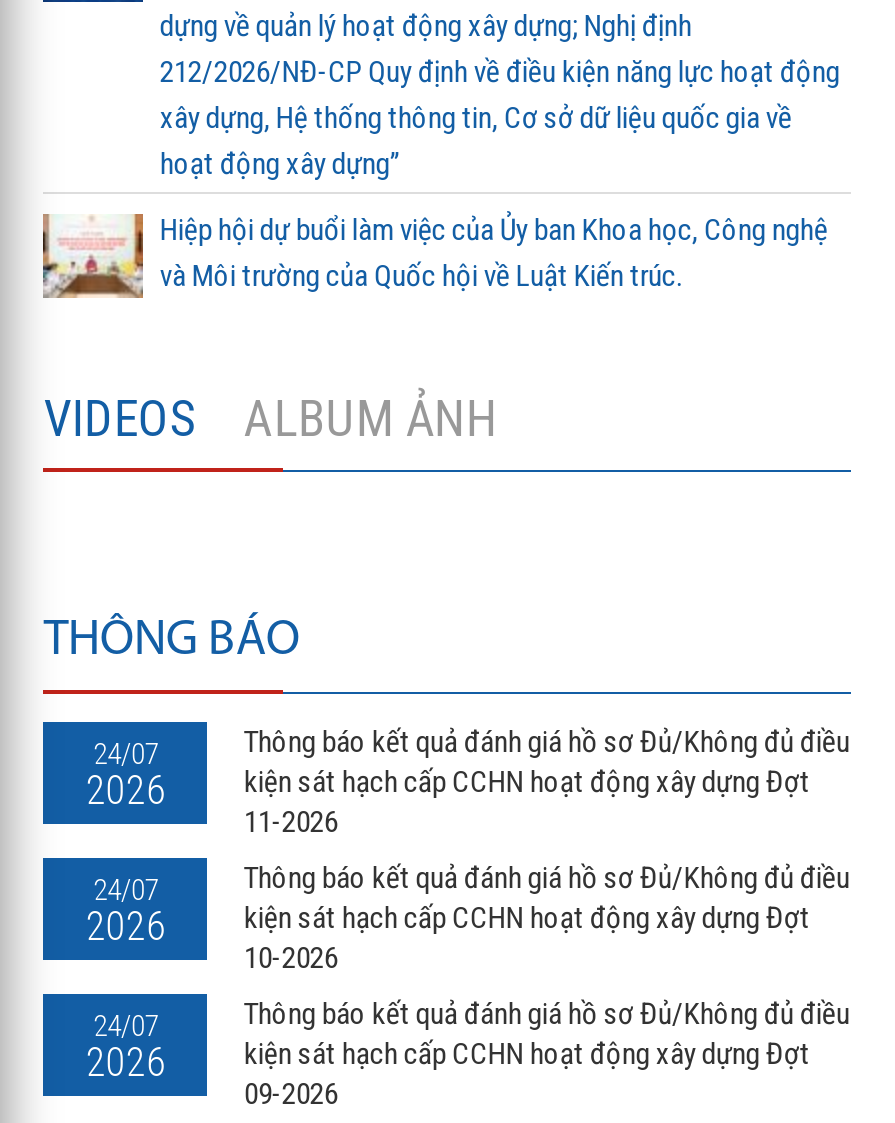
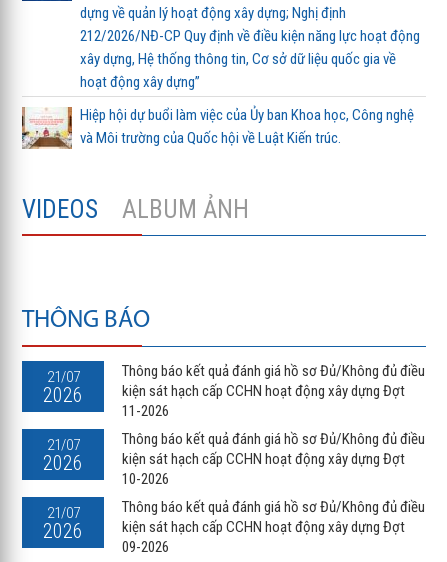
[93,735,159,771] 24/07 -> [47,368,80,386] 21/07
[93,871,159,907] 24/07 -> [47,436,80,454] 21/07
[93,1007,159,1043] 24/07 -> [47,504,80,522] 21/07

